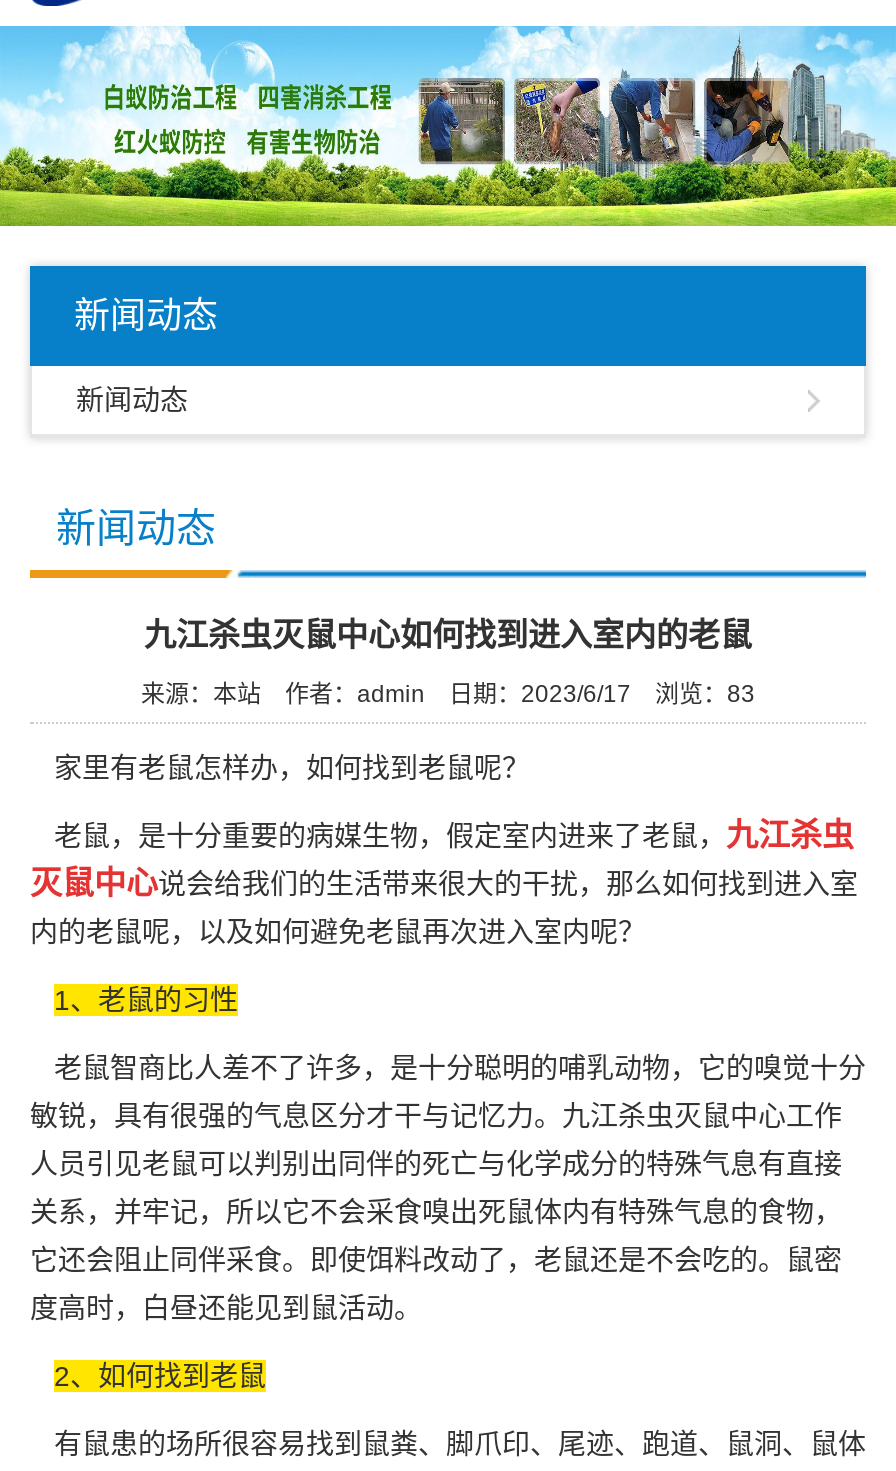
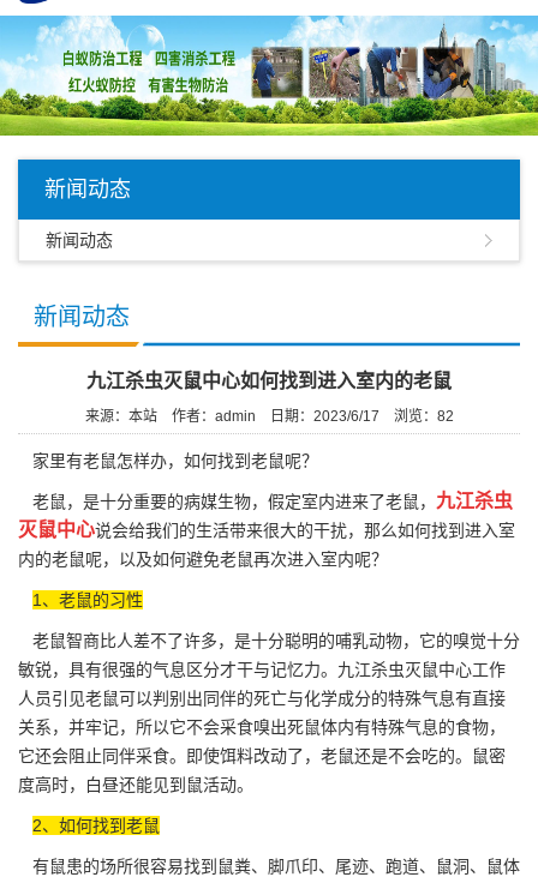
[141,680,755,708] 来源：本站 作者：admin 日期：2023/6/17 浏览：83 -> [85,408,453,425] 来源：本站 作者：admin 日期：2023/6/17 浏览：82

